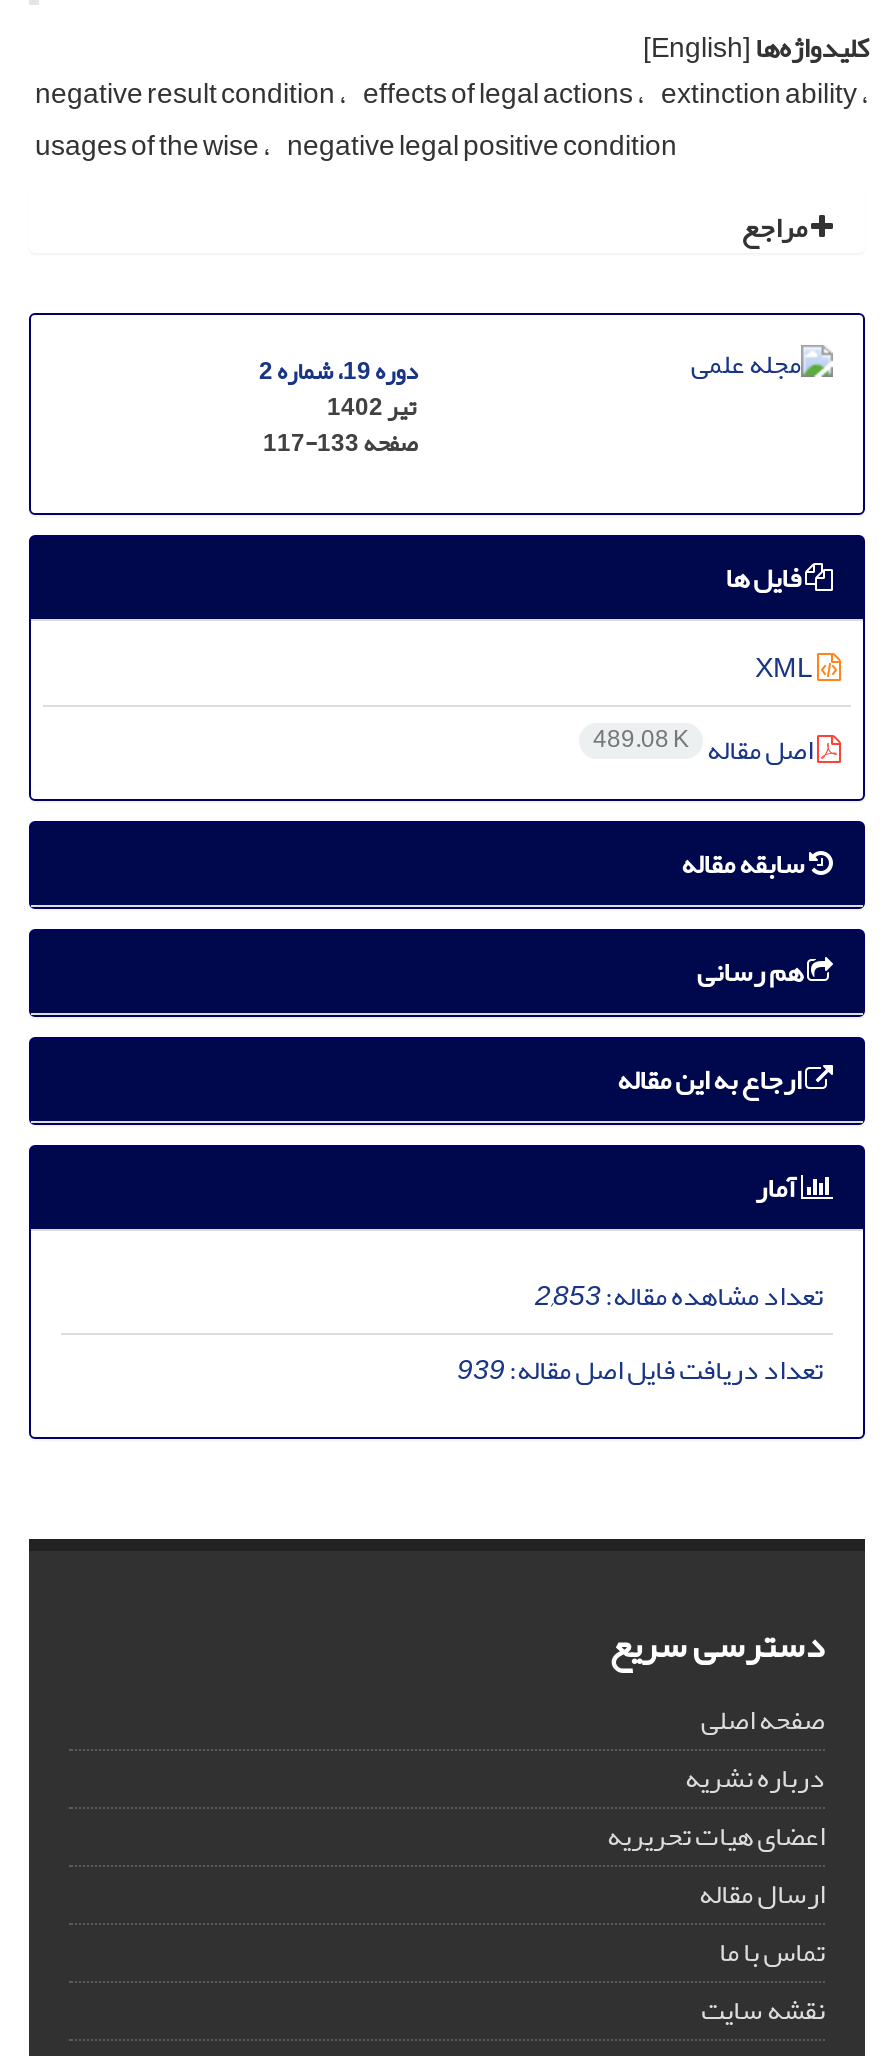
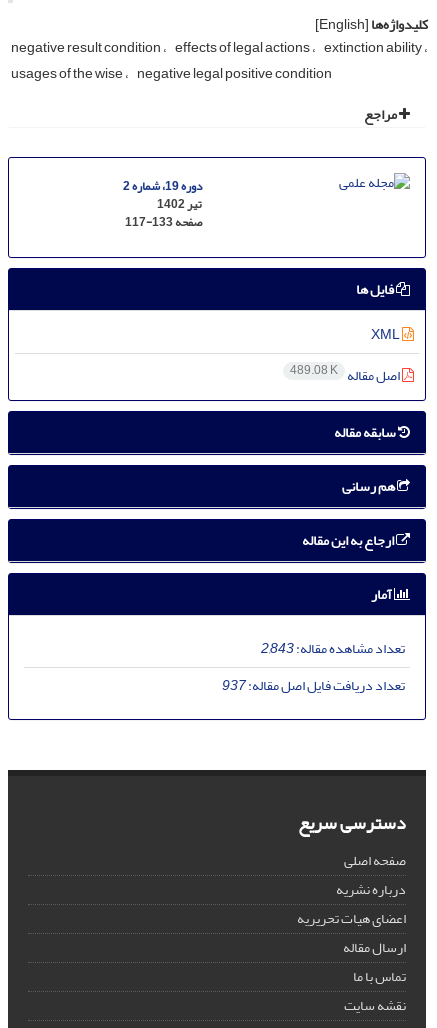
[535,1268,823,1322] تعداد مشاهده مقاله:2,853 -> [261,635,405,662] تعداد مشاهده مقاله:2,843
[457,1342,823,1396] تعداد دریافت فایل اصل مقاله:939 -> [222,672,405,699] تعداد دریافت فایل اصل مقاله:937

